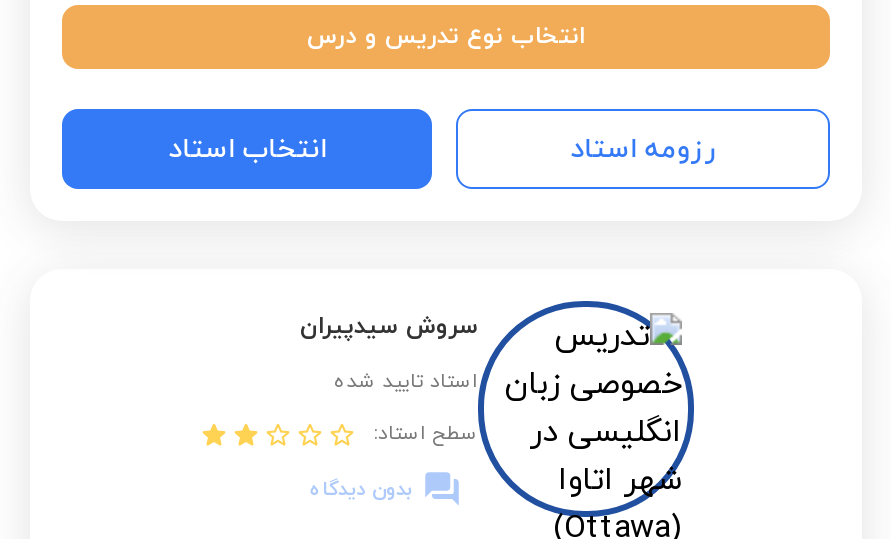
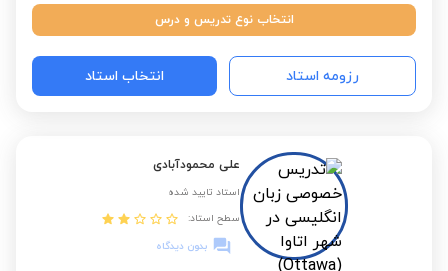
[300,311,478,343] سروش سیدپیران -> [153,157,240,173] علی محمودآبادی

